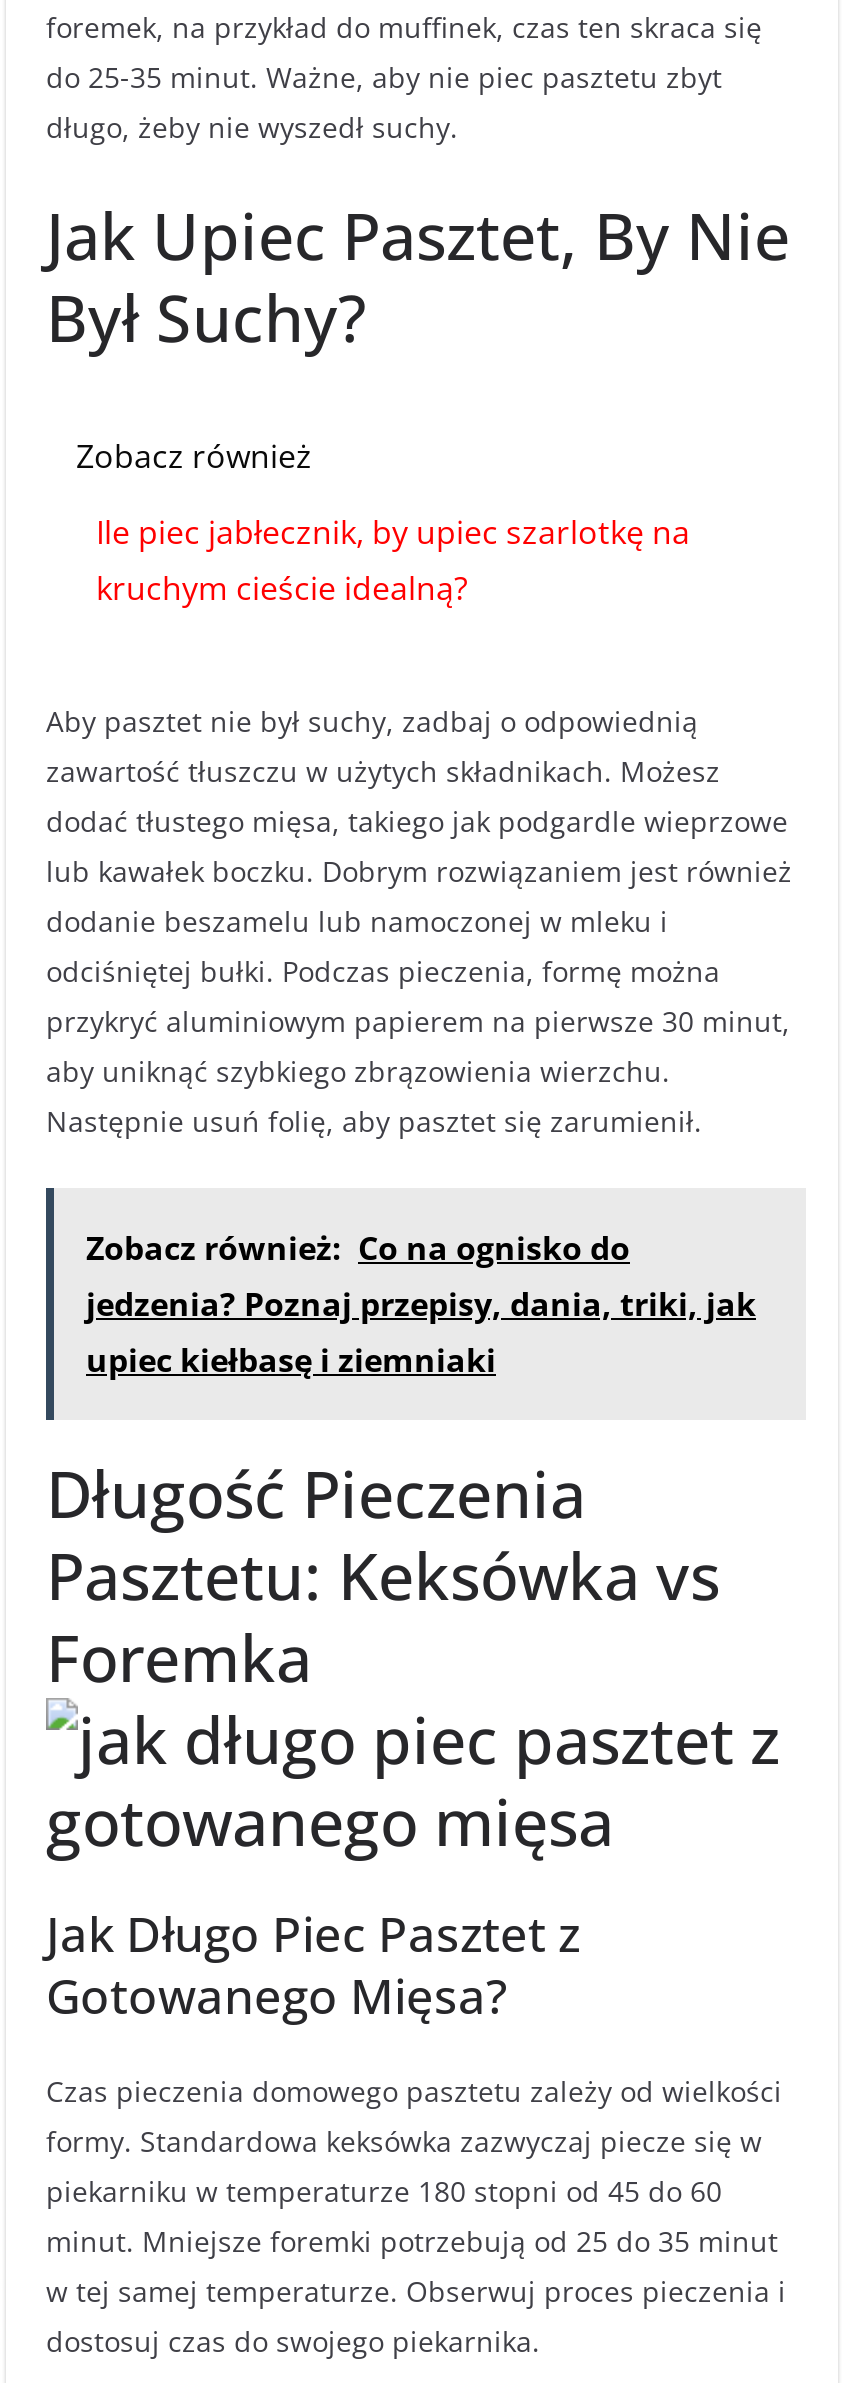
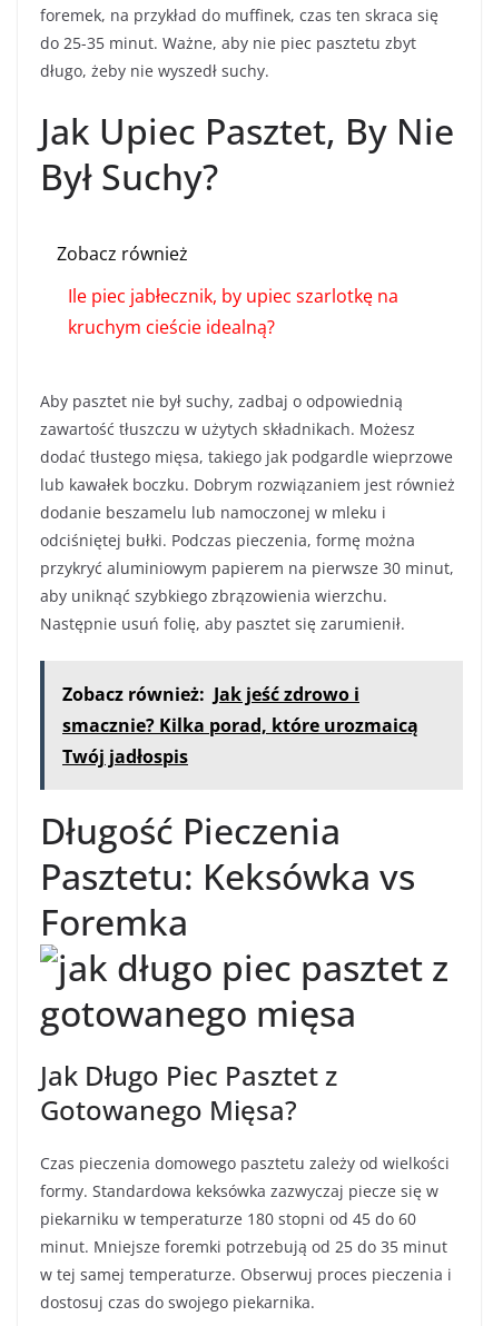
[86,1225,756,1381] Zobacz również: Co na ognisko do | jedzenia? Poznaj przepisy, dania, triki, jak | upiec kiełbasę i ziemniaki -> [62,682,418,768] Zobacz również: Jak jeść zdrowo i | smacznie? Kilka porad, które urozmaicą | Twój jadłospis

